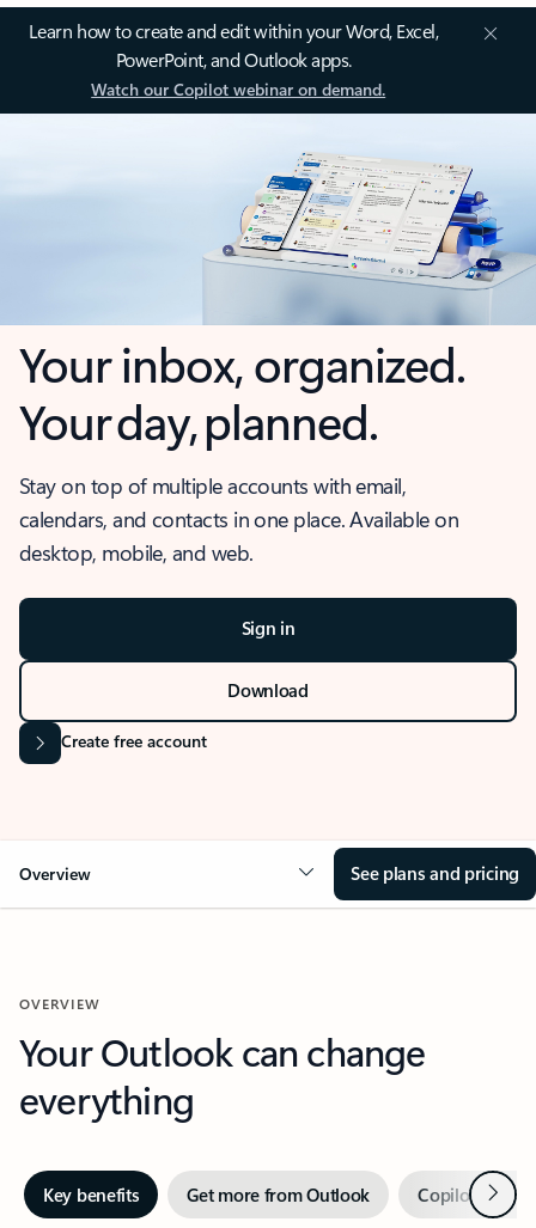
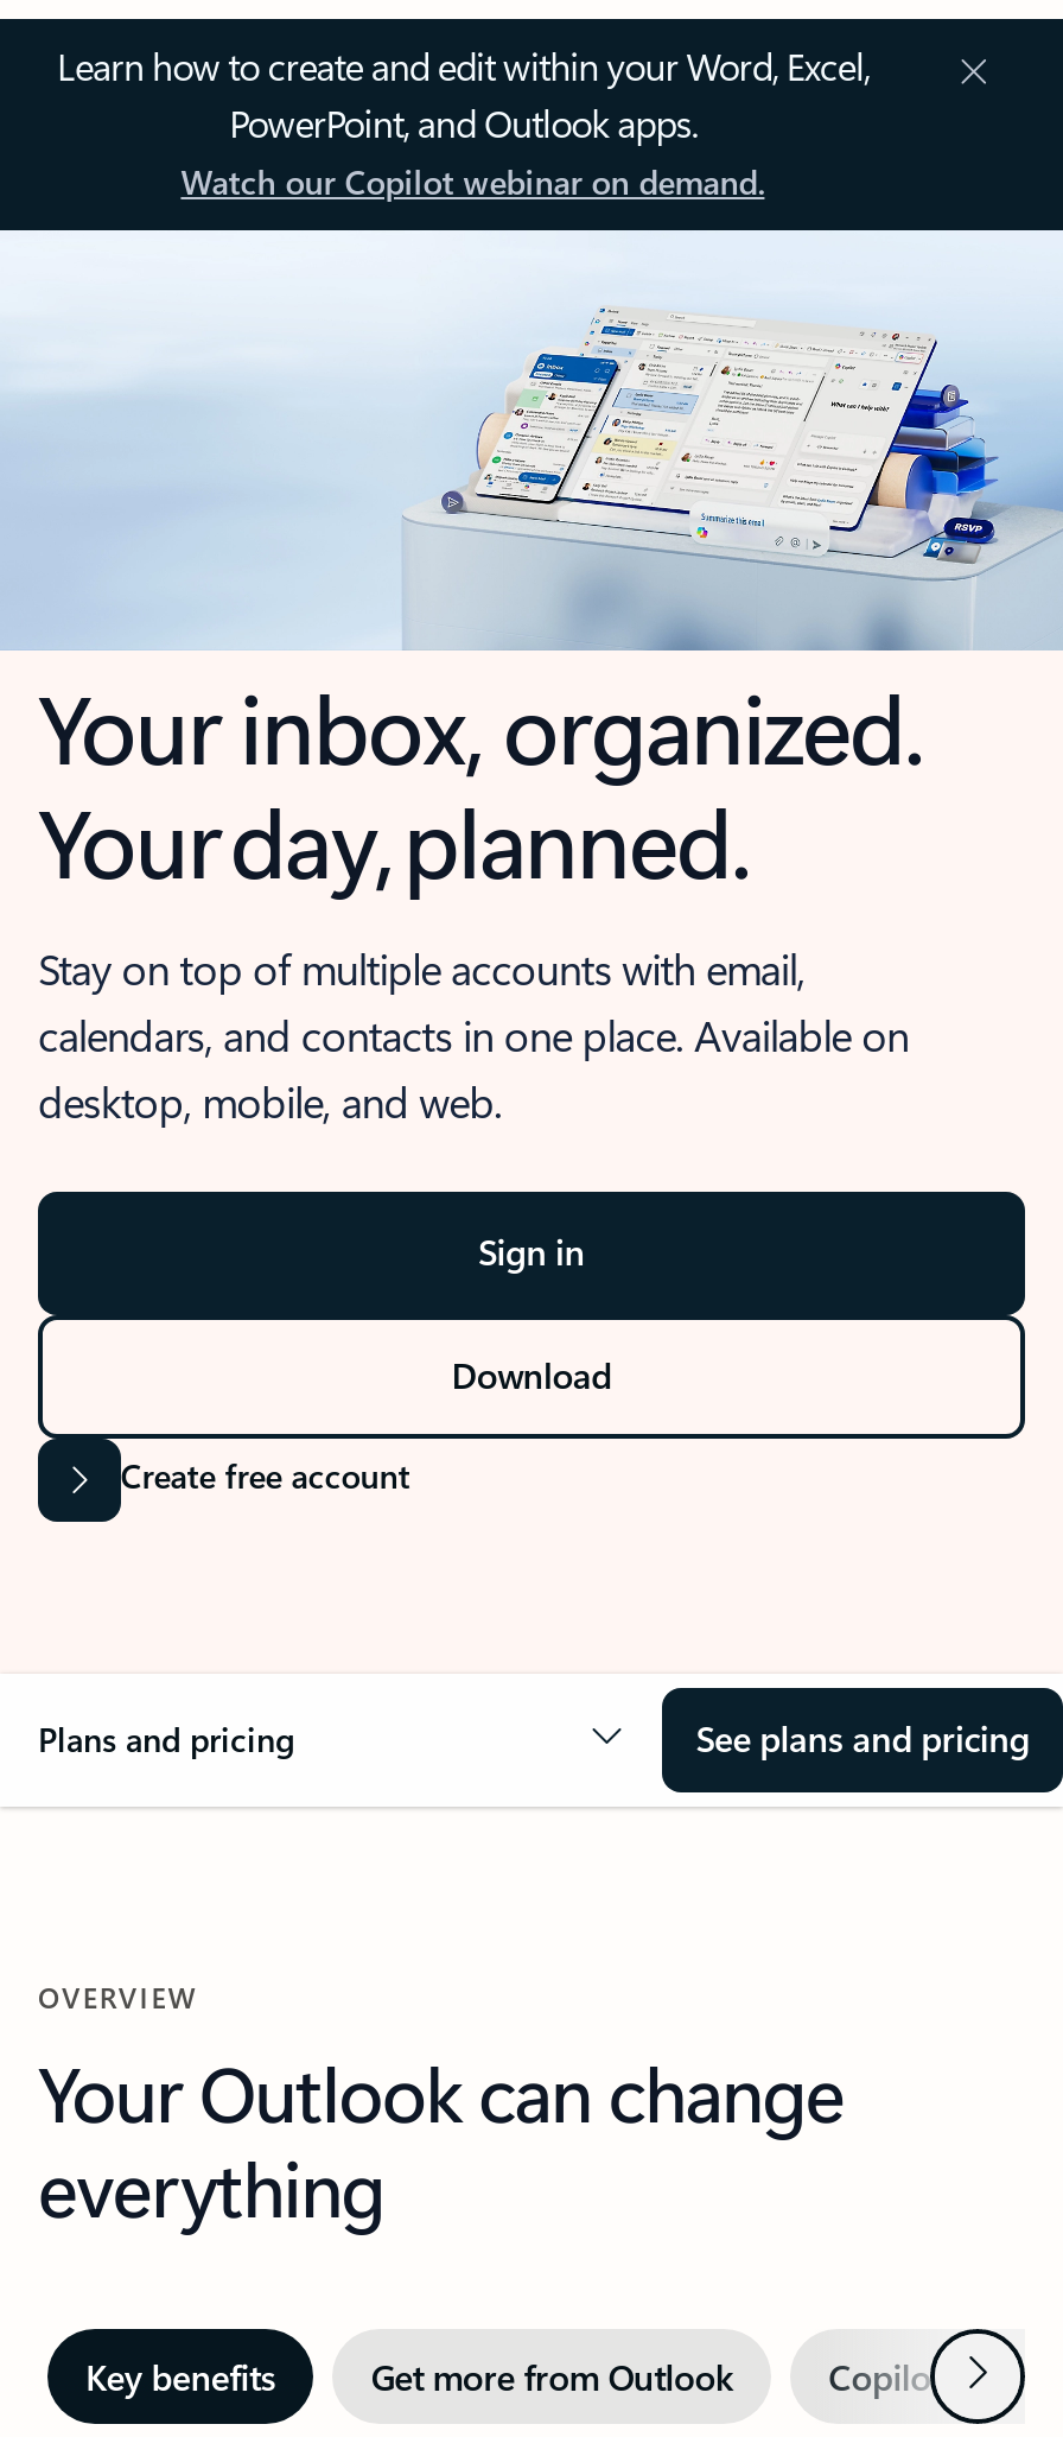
[19,862,91,885] Overview -> [38,1716,294,1762] Plans and pricing

